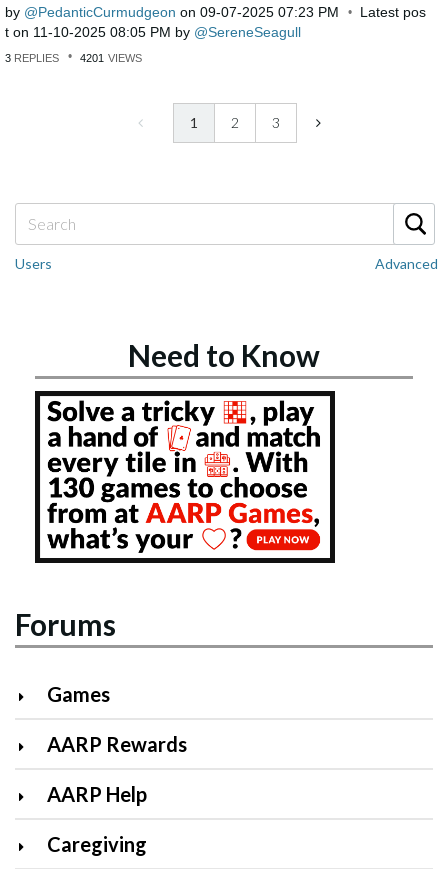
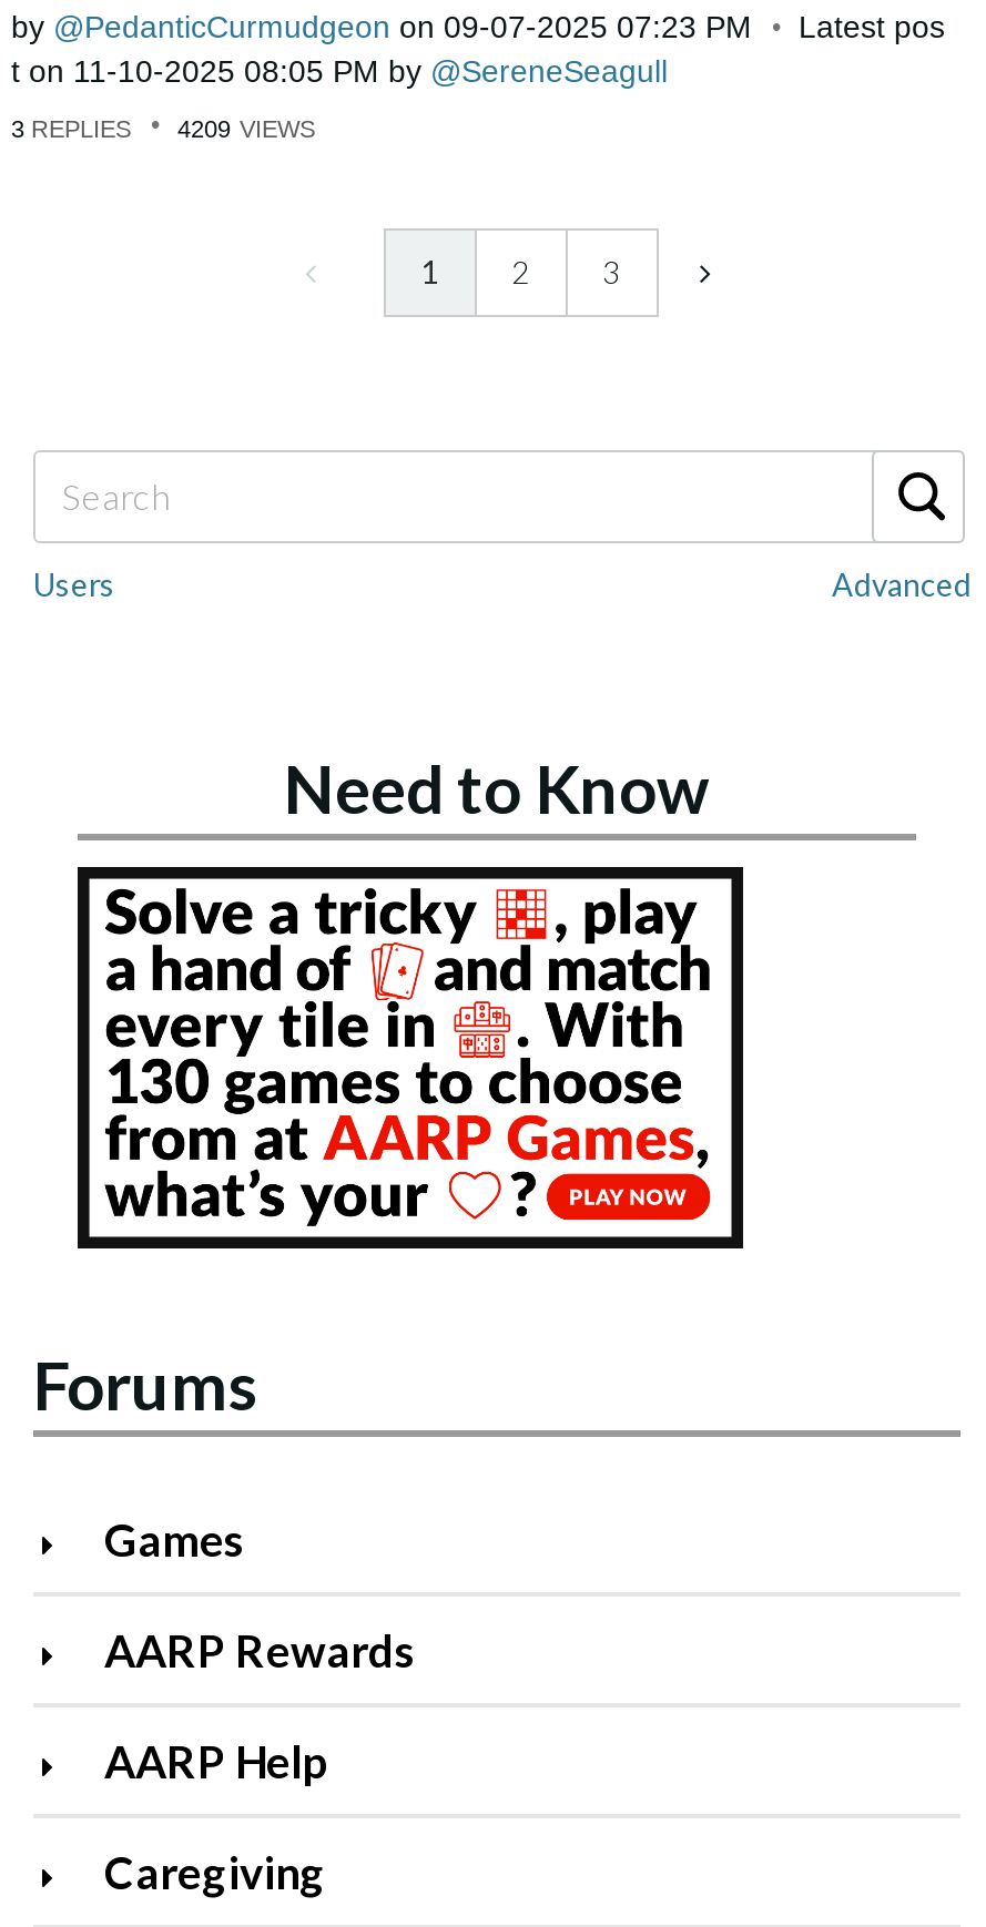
[5,52,142,64] 3 REPLIES 4201 VIEWS -> [11,115,315,141] 3 REPLIES 4209 VIEWS

